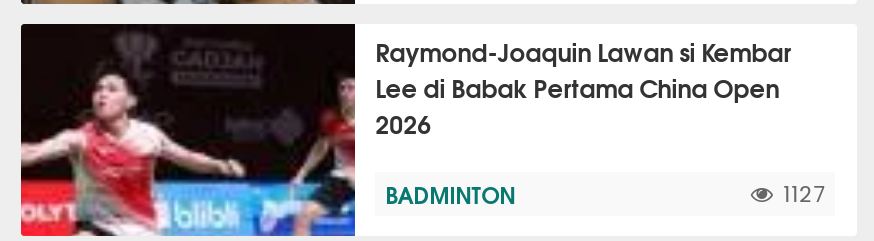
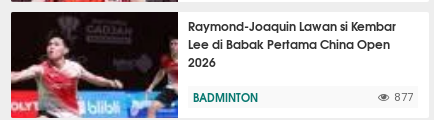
[783,184,825,206] 1127 -> [394,92,413,103] 877

